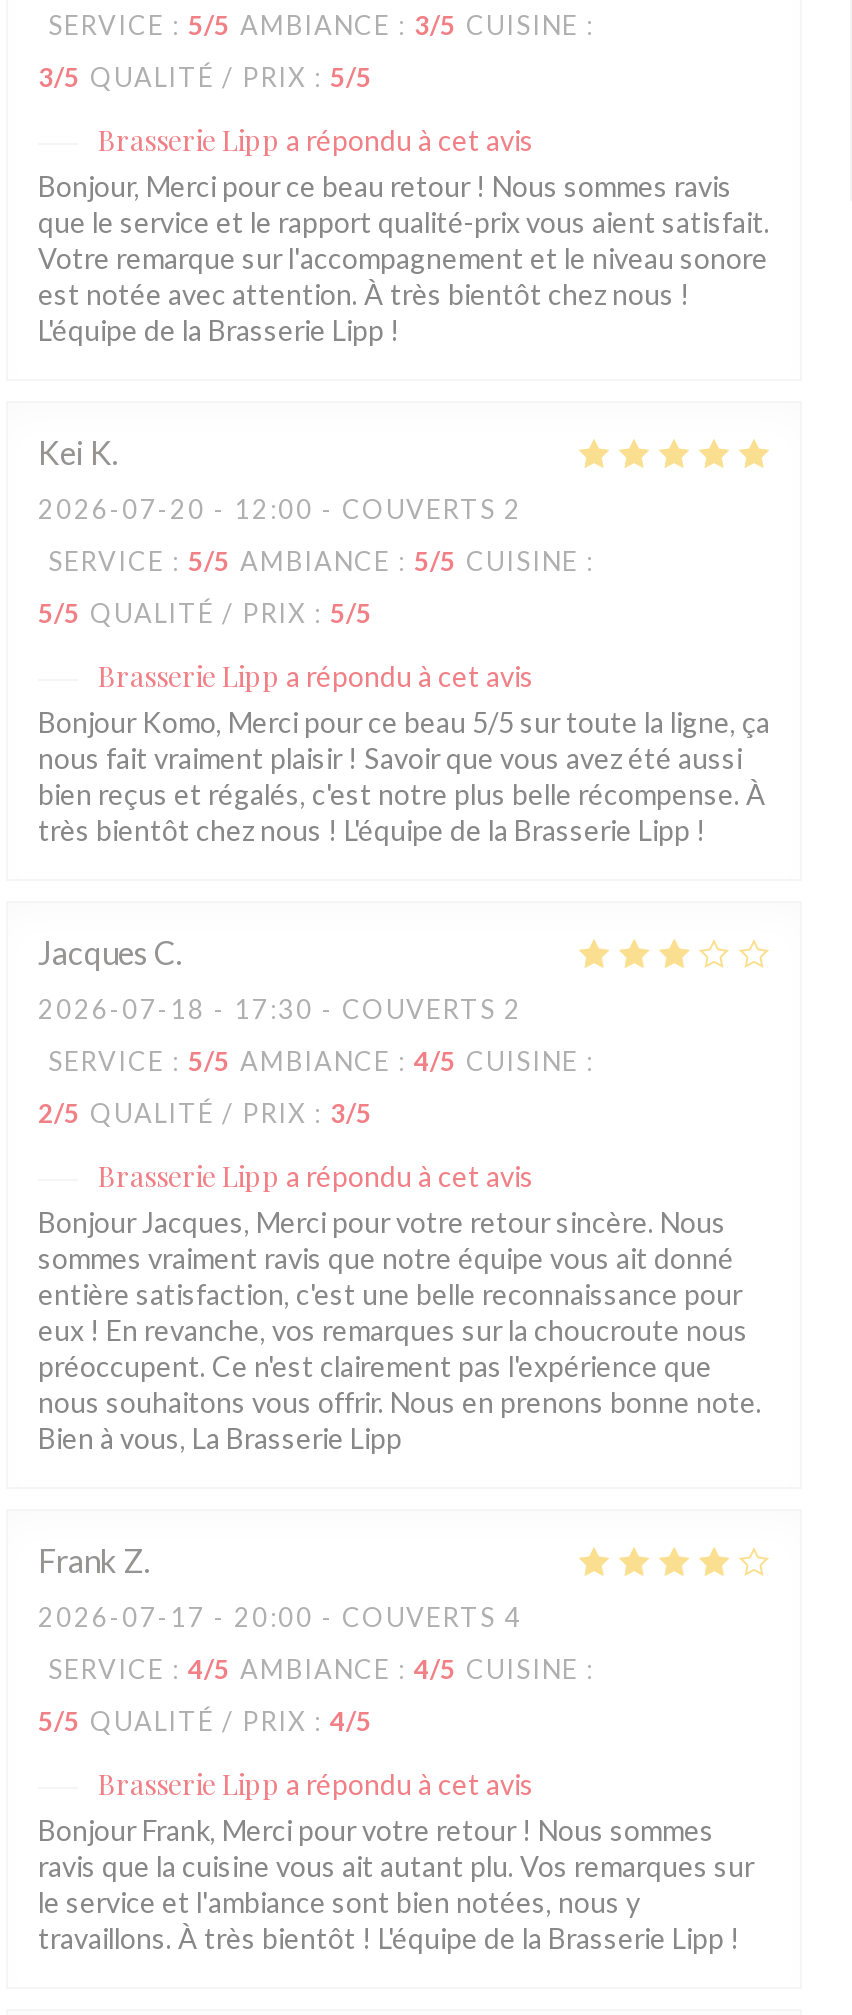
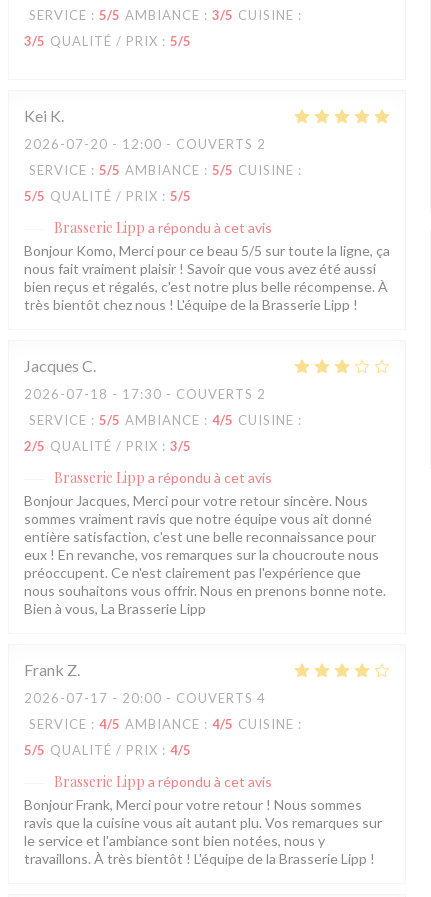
[38,122,770,348] Brasserie Lipp a répondu à cet avis | Bonjour, Merci pour ce beau retour ! Nous sommes ravis | que le service et le rapport qualité-prix vous aient satisfait. | Votre remarque sur l'accompagnement et le niveau sonore | est notée avec attention. À très bientôt chez nous ! | L'équipe de la Brasserie Lipp ! -> none

